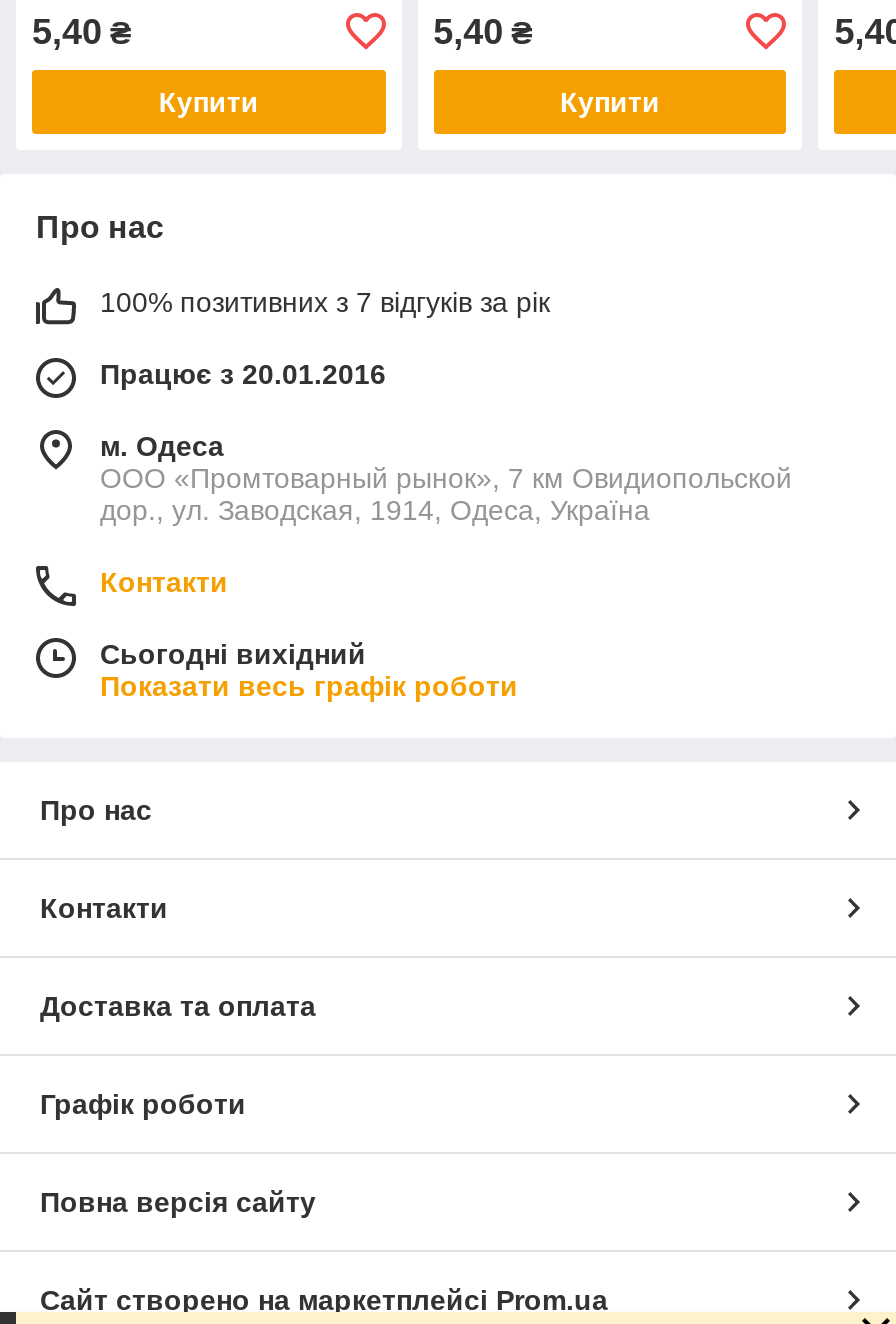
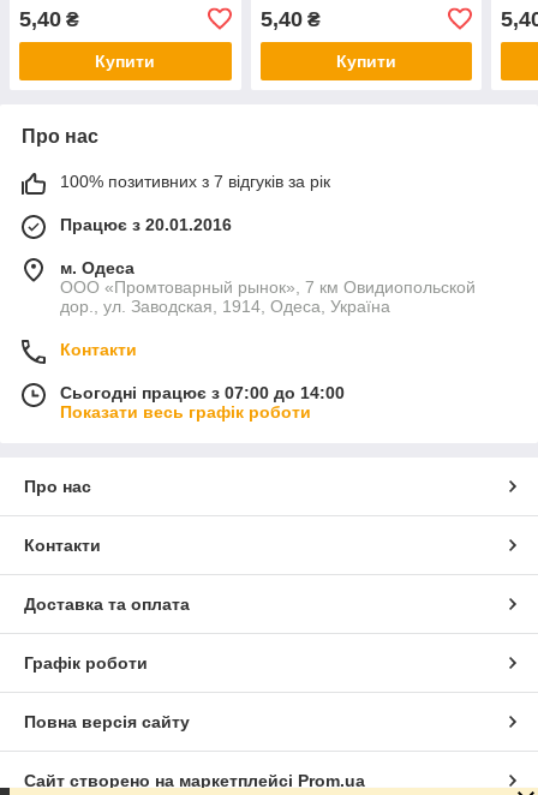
[100,638,366,670] Сьогодні вихідний -> [60,383,345,402] Сьогодні працює з 07:00 до 14:00

